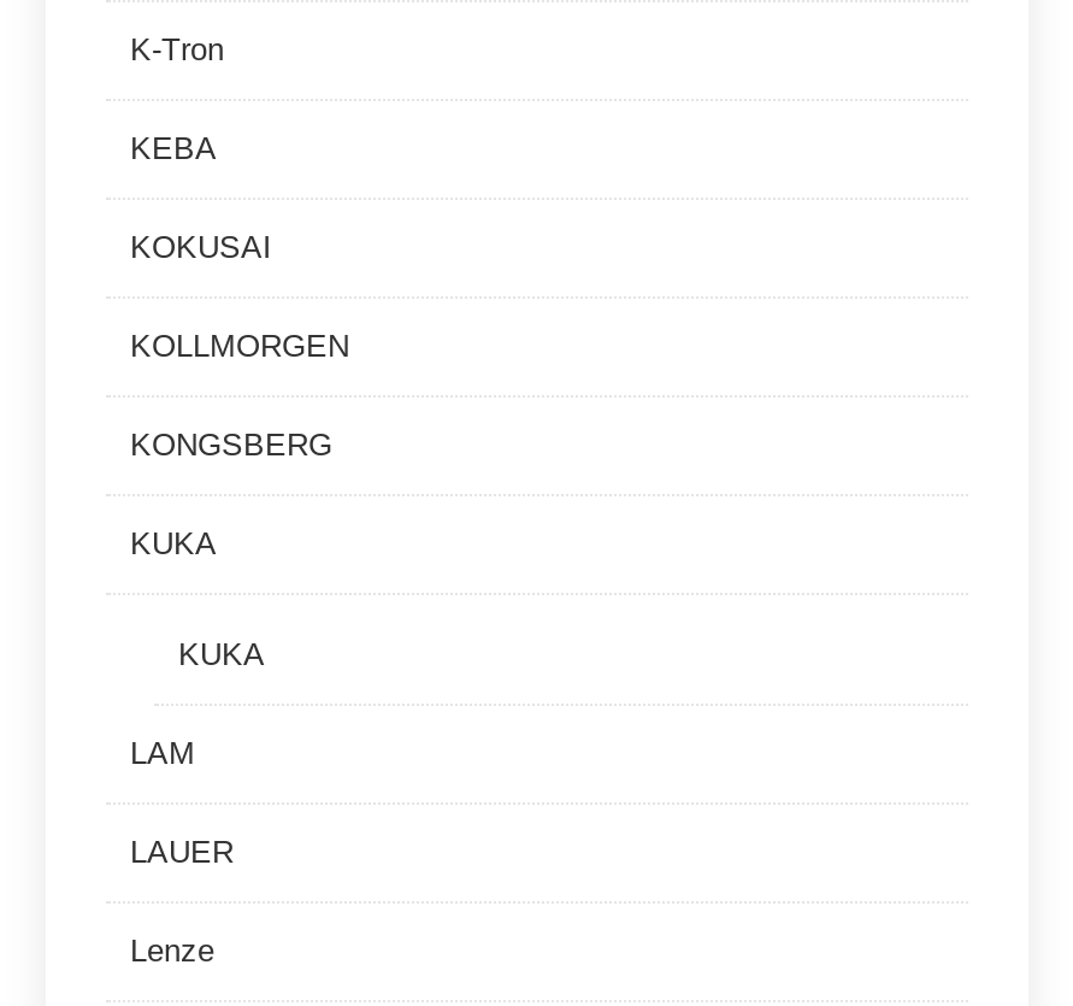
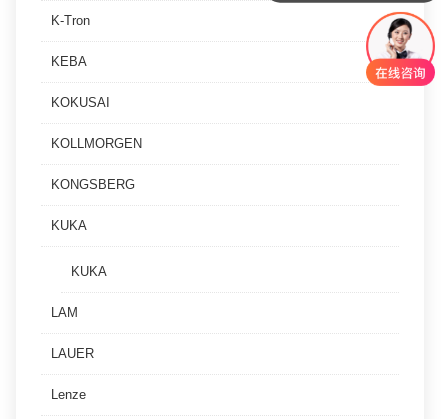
none -> [365,11,436,87] [image]

